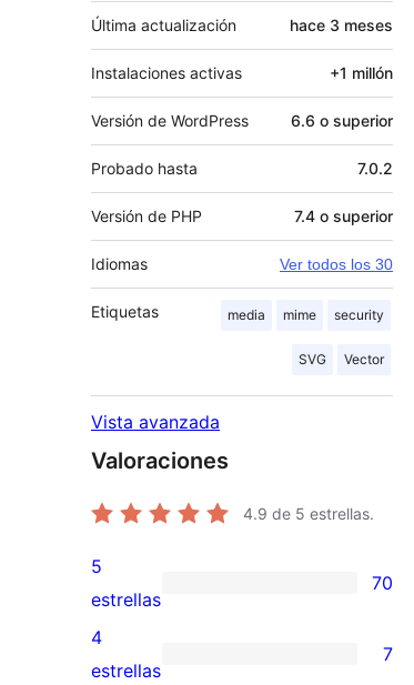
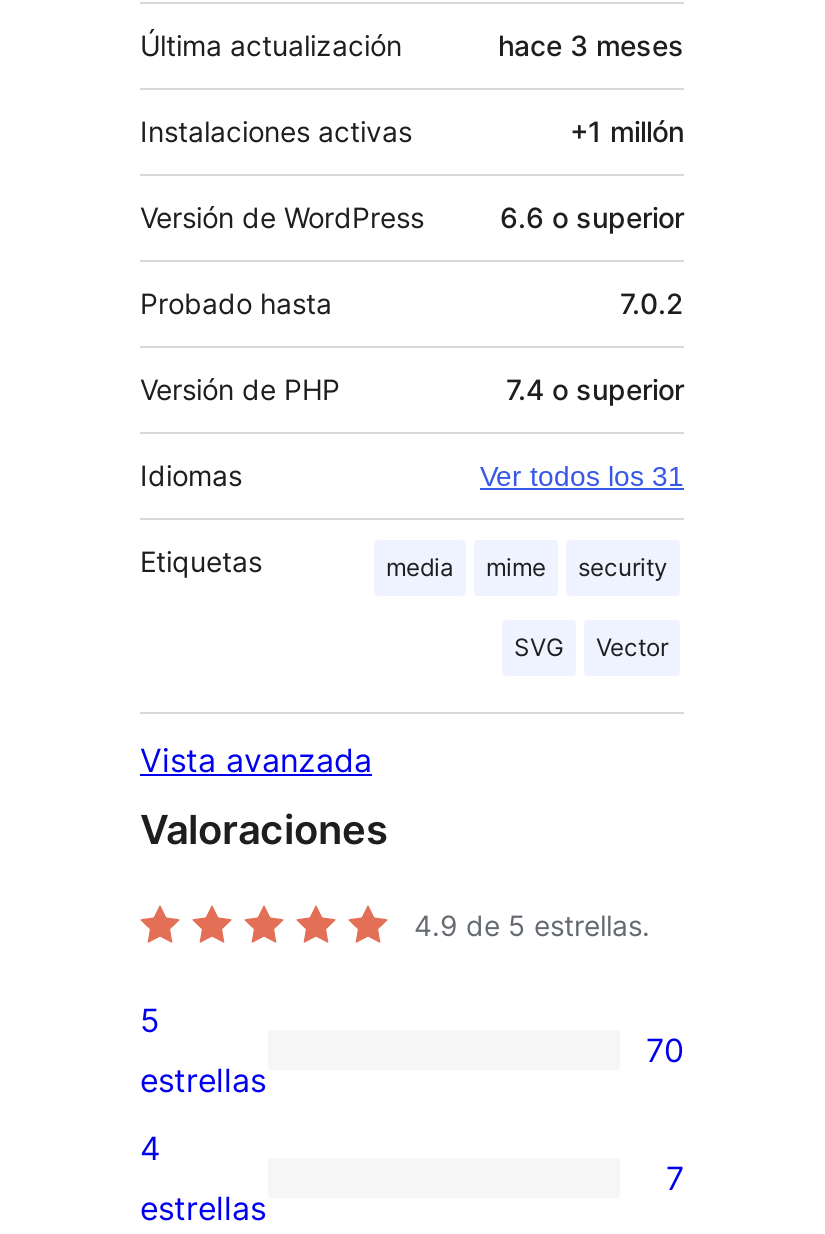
[280,256,393,273] Ver todos los 30 -> [480,461,684,493] Ver todos los 31

